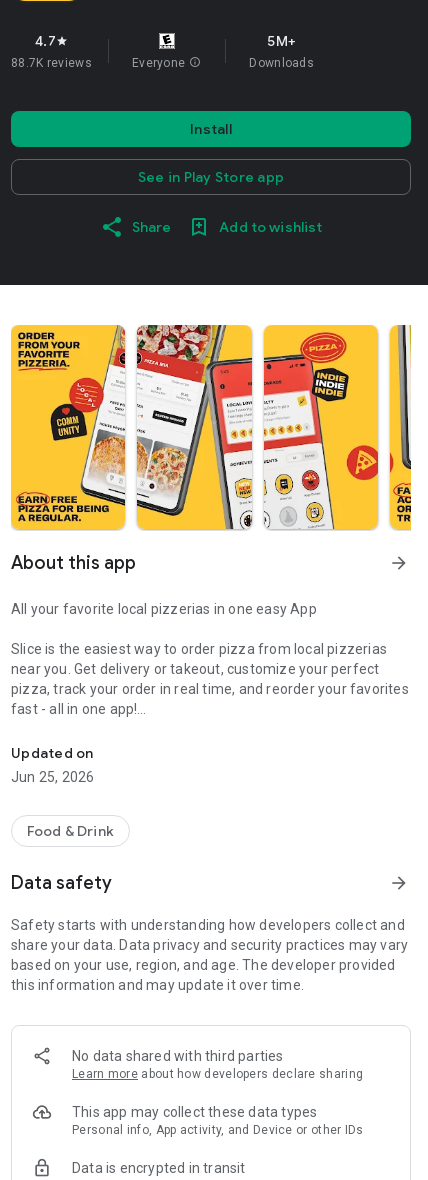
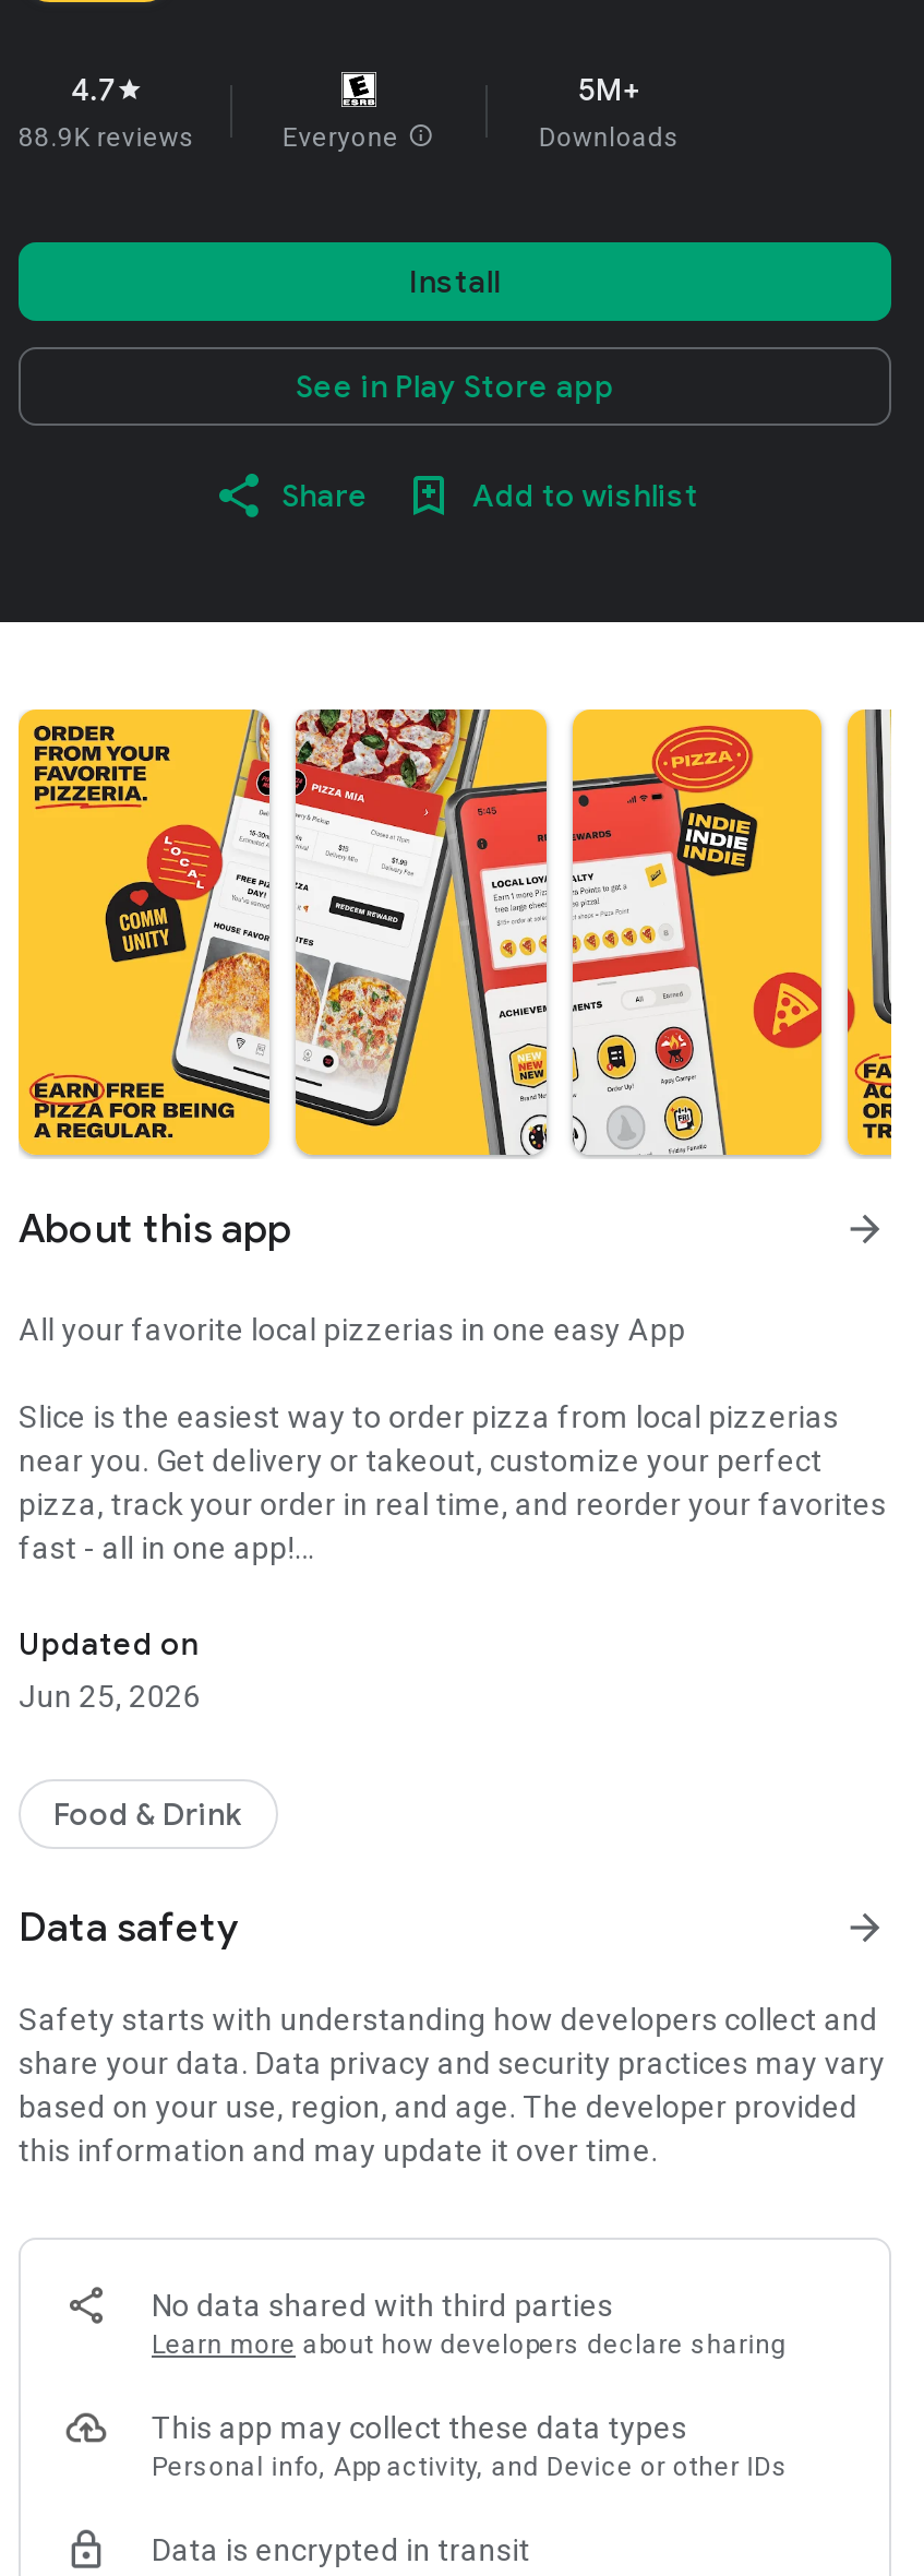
[11,56,92,70] 88.7K reviews -> [19,122,195,153] 88.9K reviews

